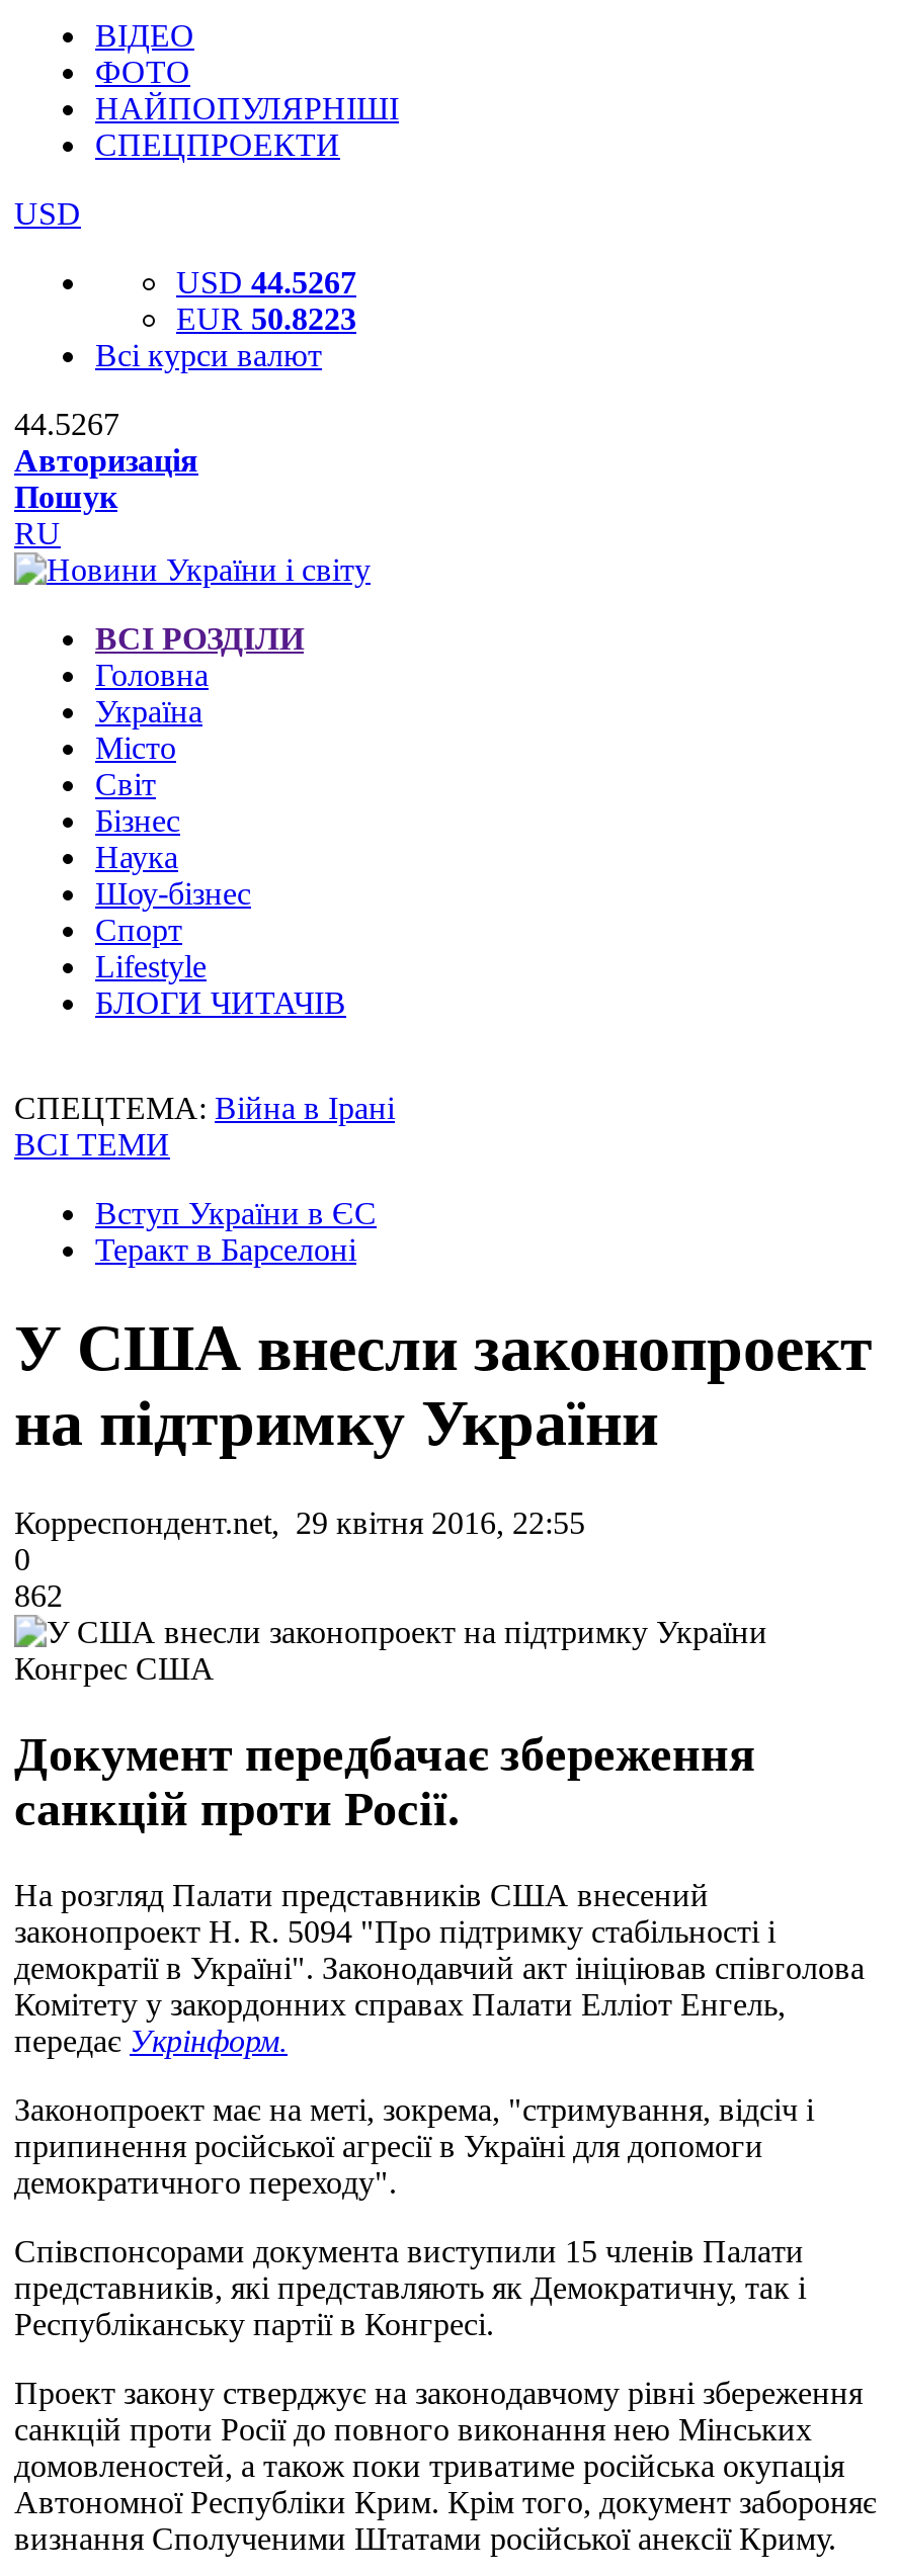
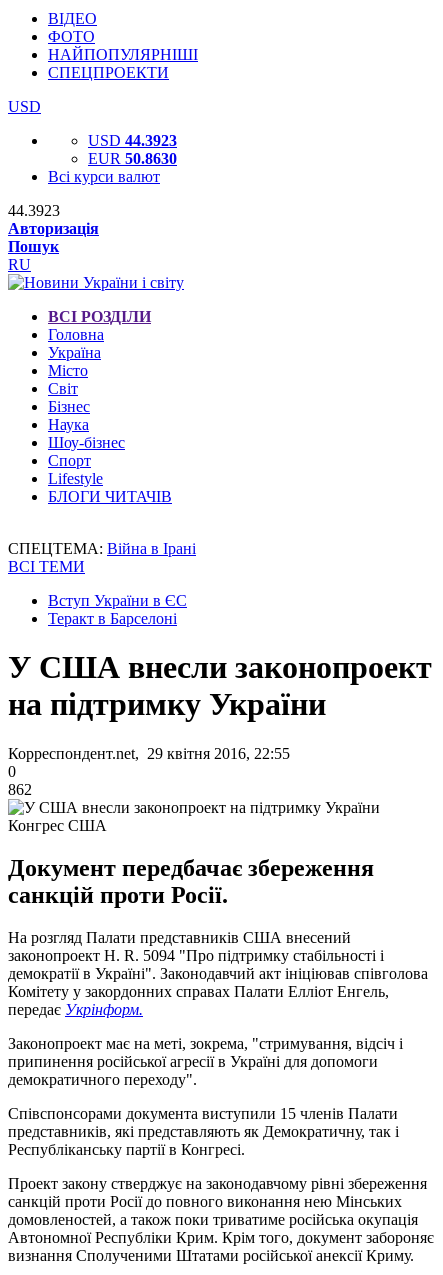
[176,265,356,299] USD 44.5267 -> [88,132,177,149] USD 44.3923
[176,302,356,336] EUR 50.8223 -> [88,150,177,167] EUR 50.8630
[14,407,119,441] 44.5267 -> [8,202,60,219] 44.3923

